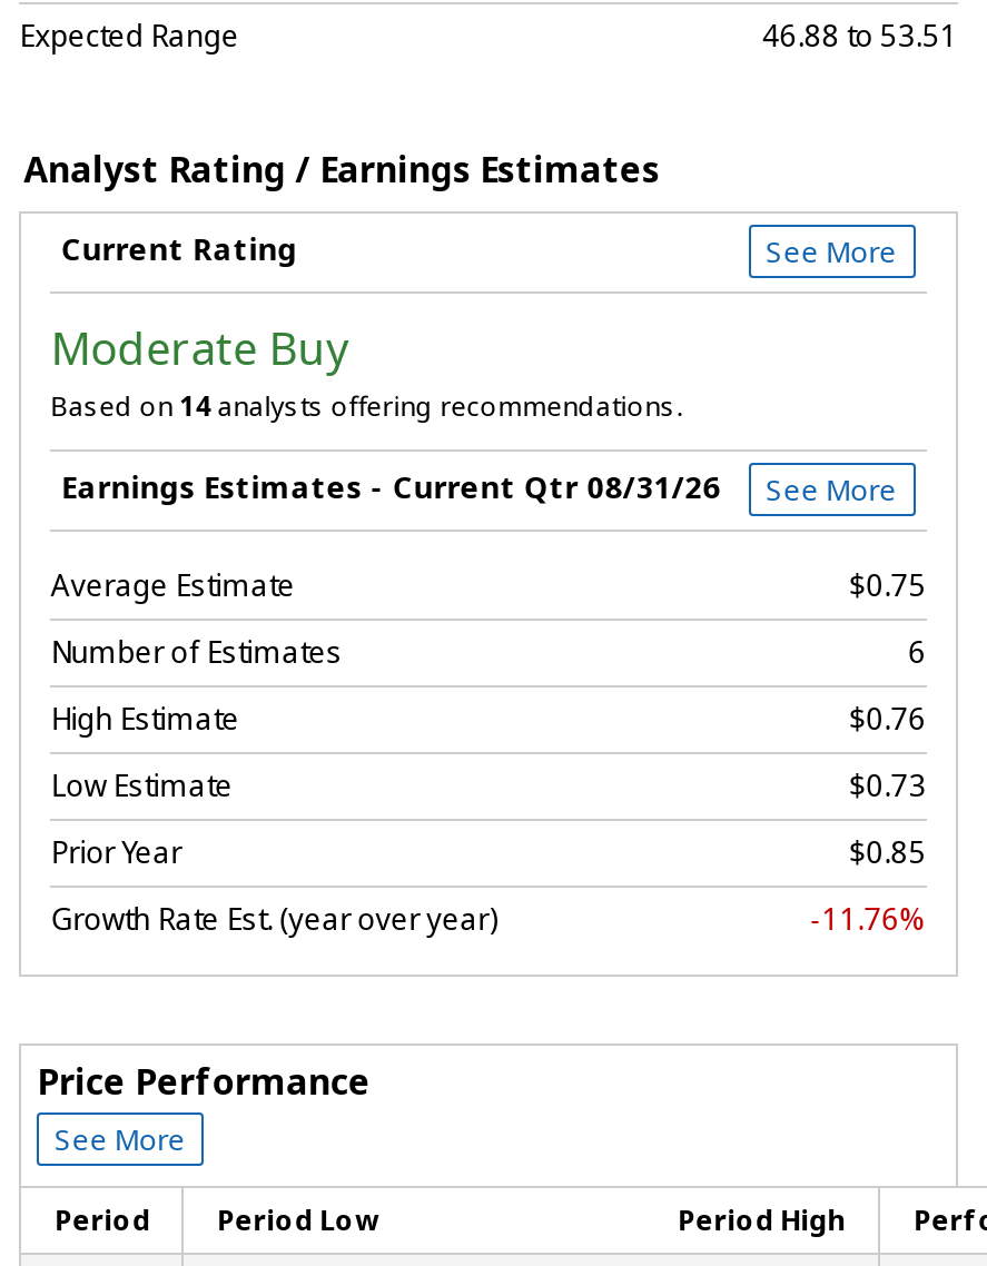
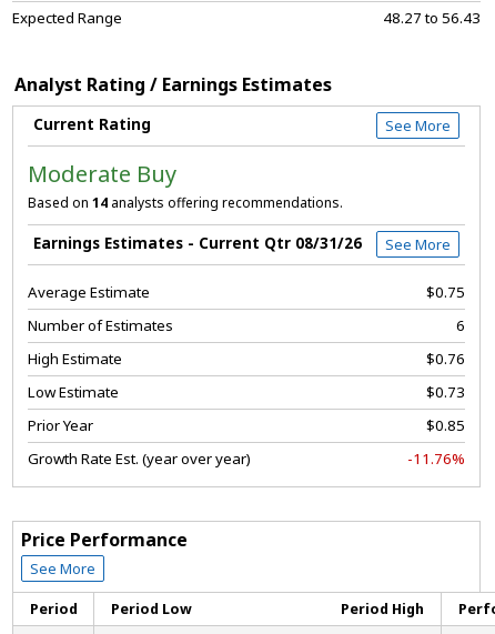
[762,15,958,55] 46.88 to 53.51 -> [383,7,480,27] 48.27 to 56.43

